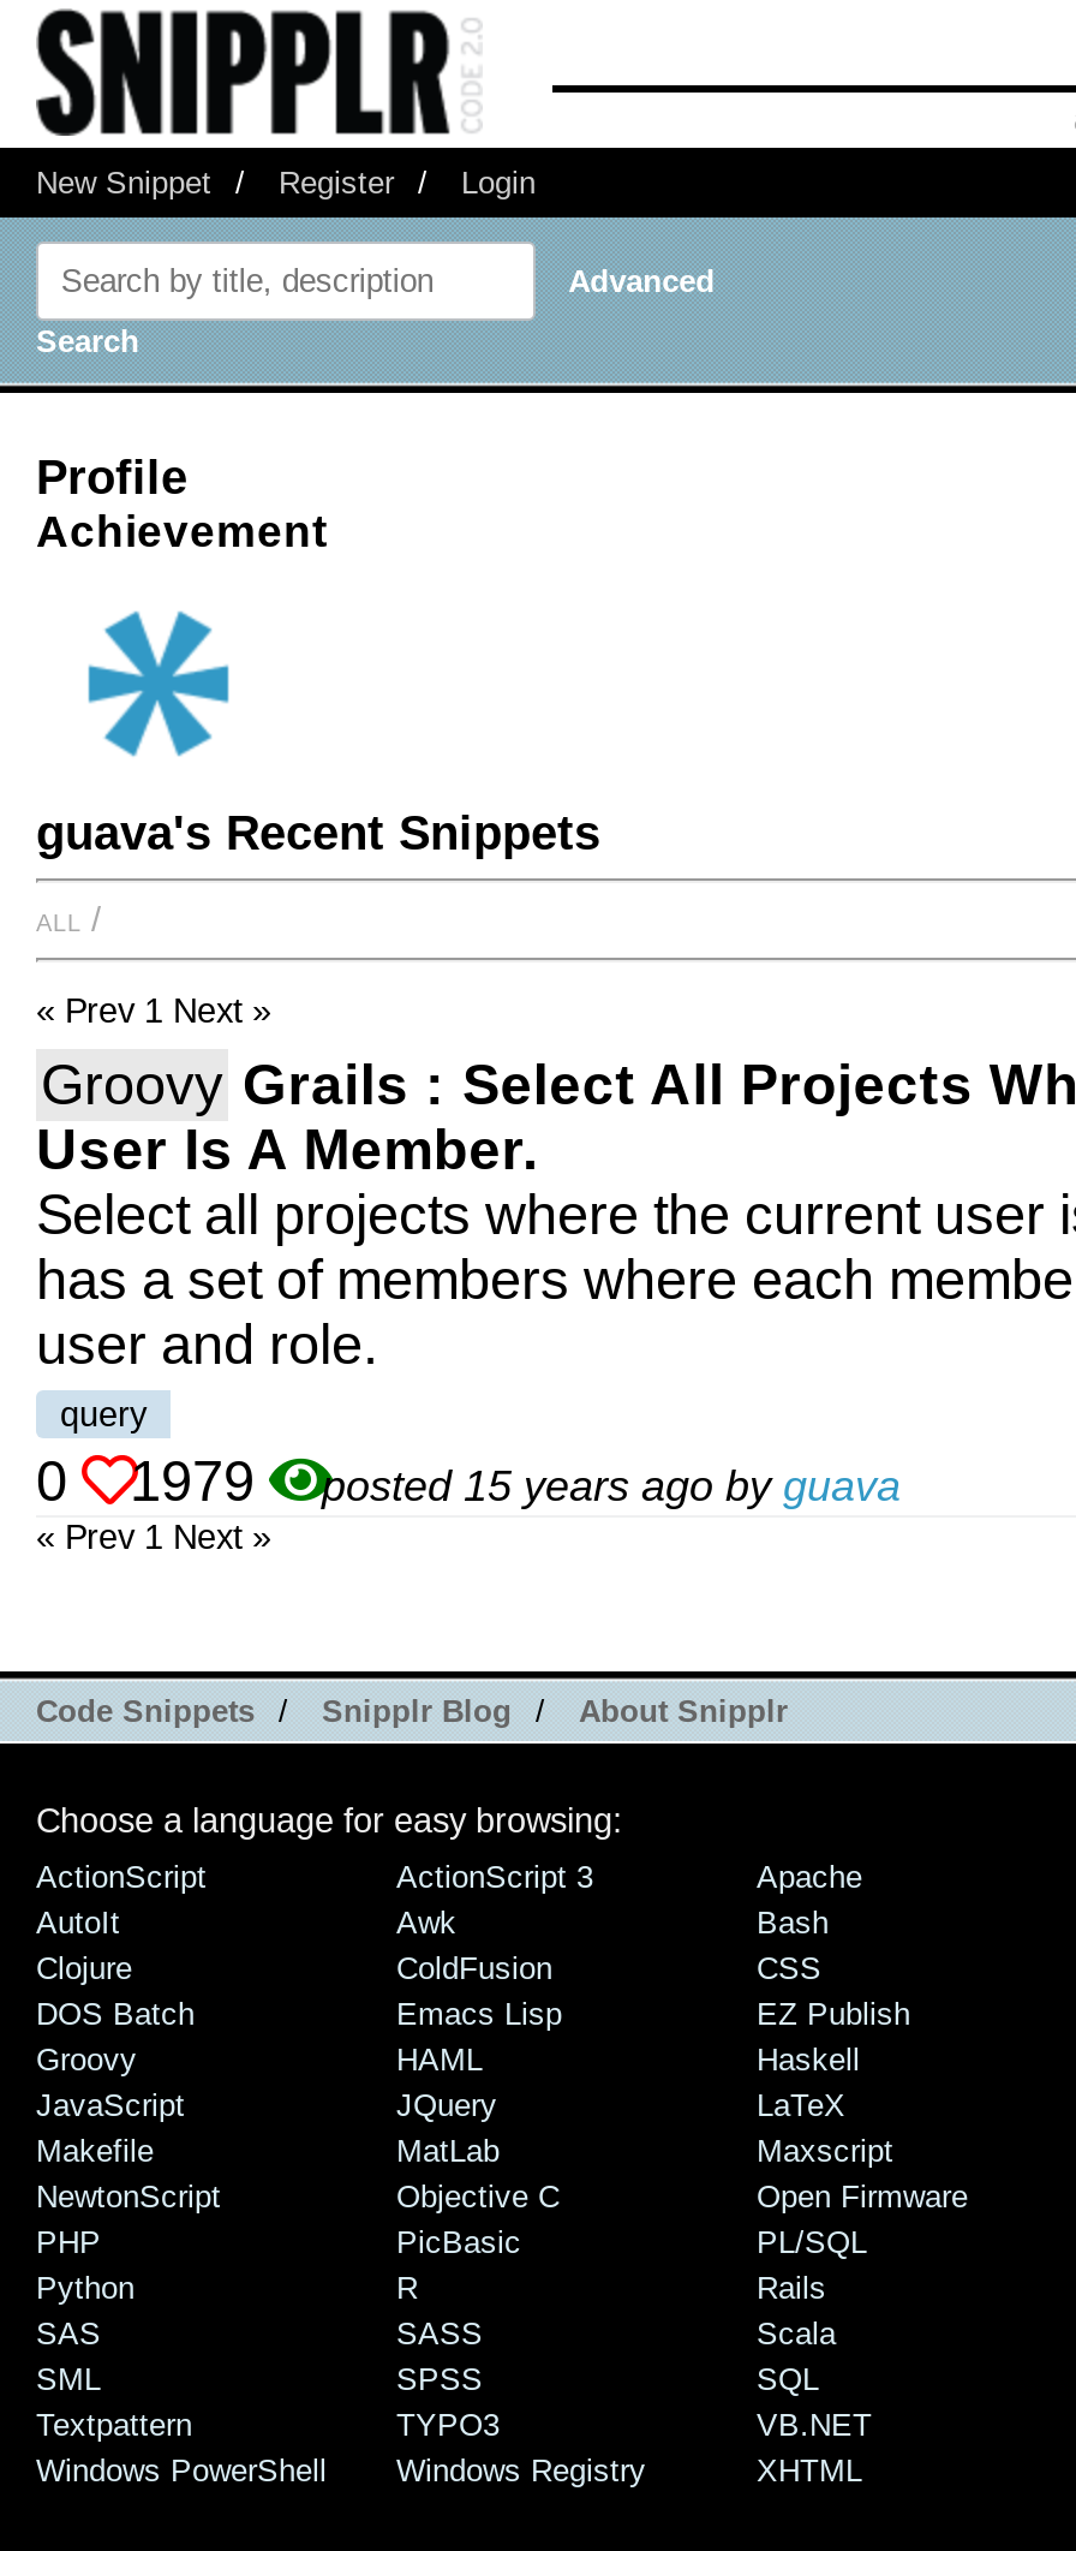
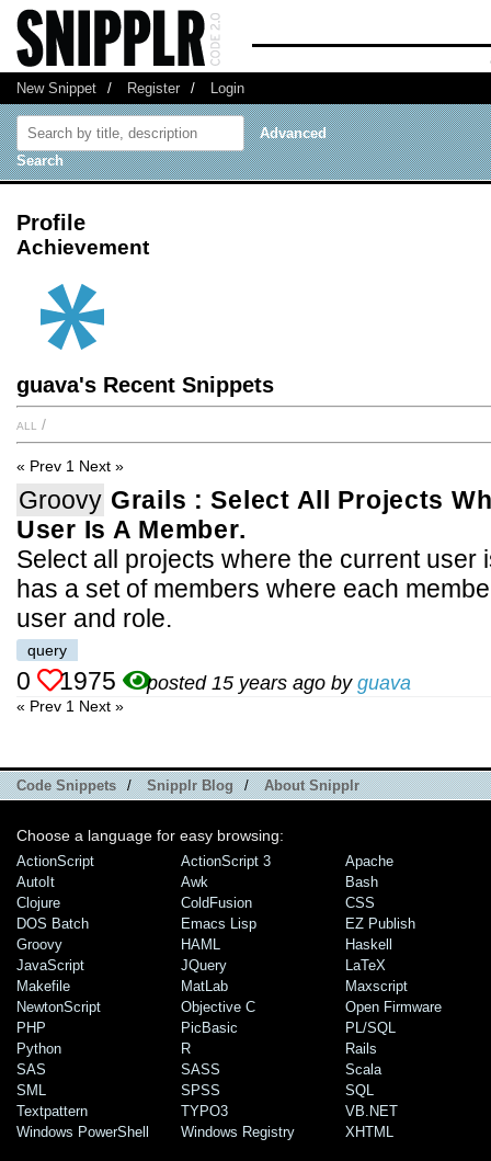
[36,1449,901,1512] 0 1979 posted 15 years ago by guava -> [16,666,411,695] 0 1975 posted 15 years ago by guava

